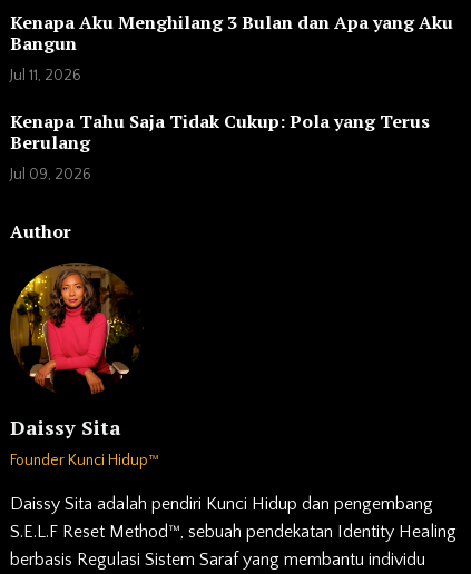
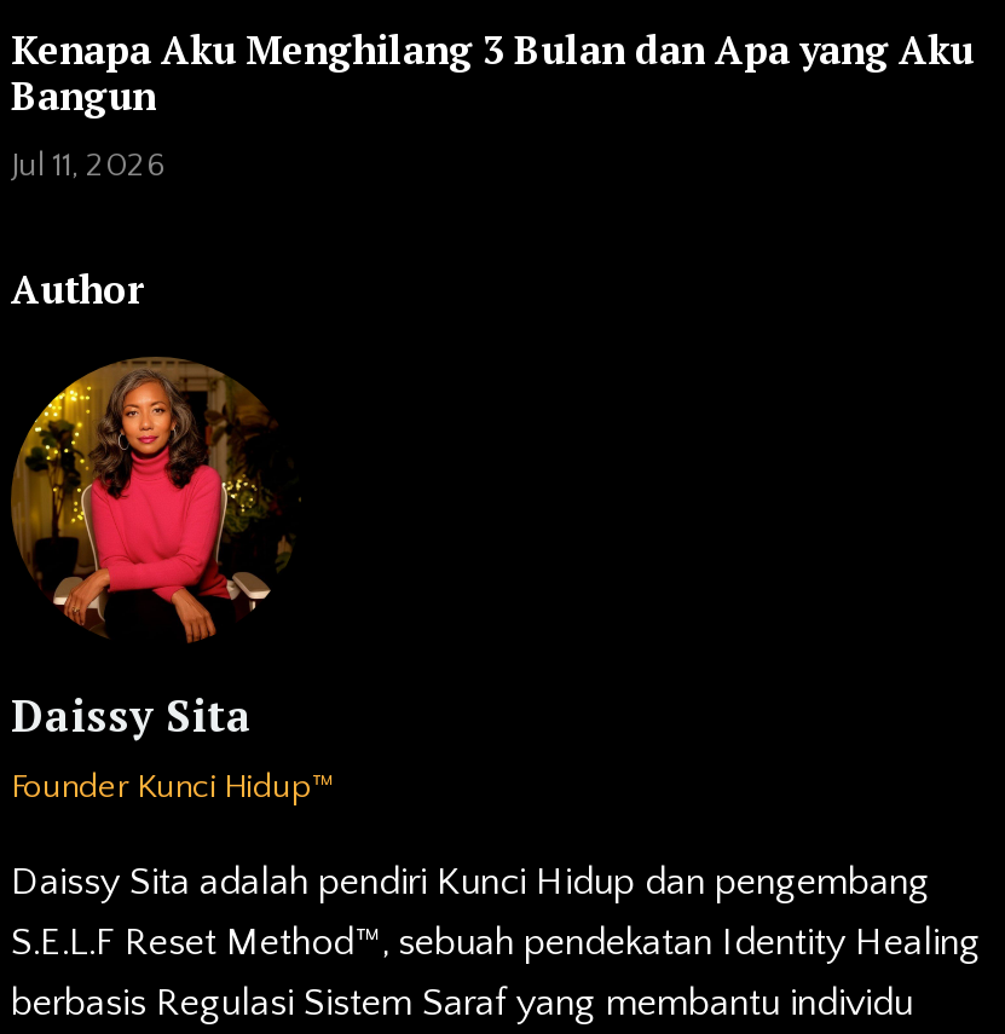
[10,109,430,183] Kenapa Tahu Saja Tidak Cukup: Pola yang Terus | Berulang | Jul 09, 2026 -> none

